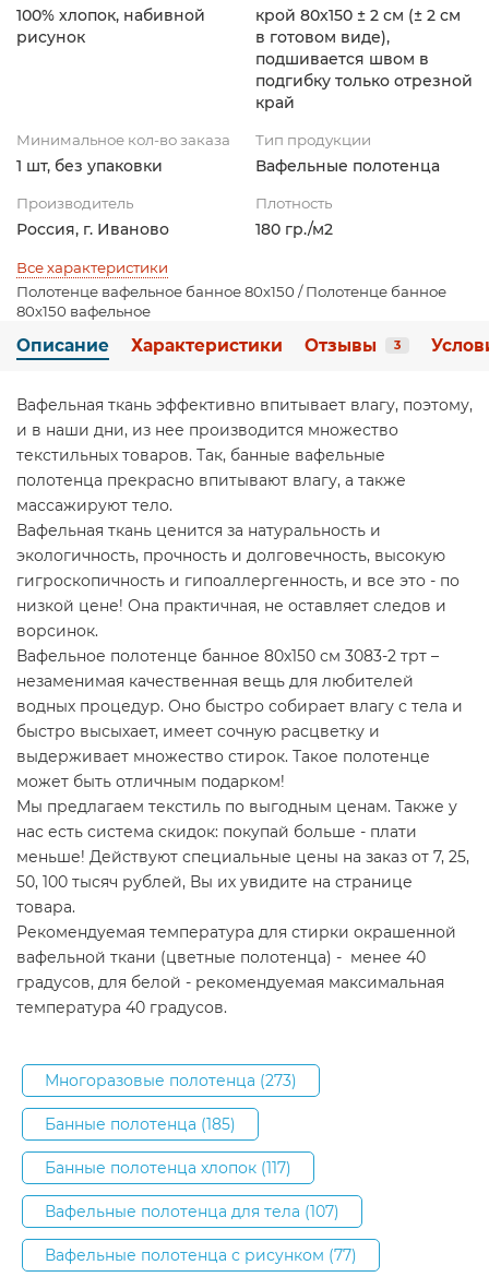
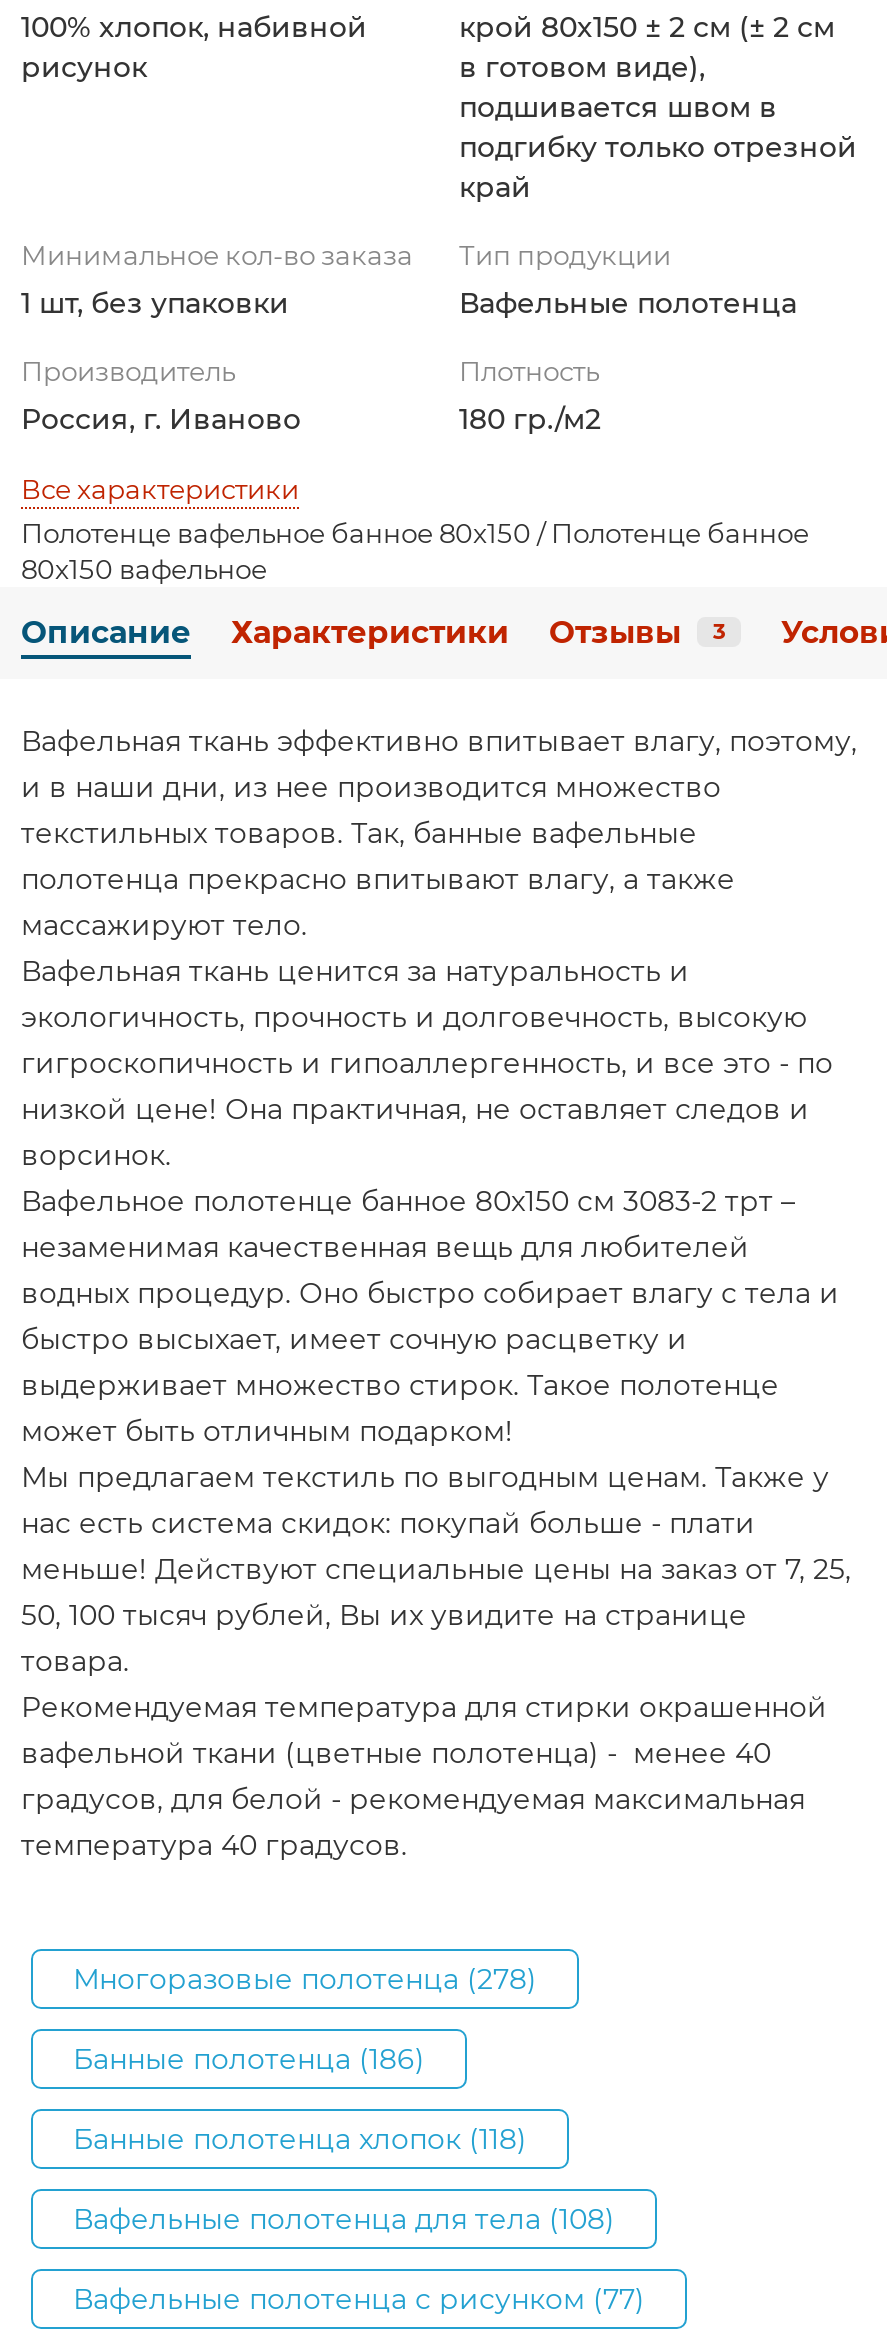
[45,1071,297,1090] Многоразовые полотенца (273) -> [73,1961,537,1997] Многоразовые полотенца (278)
[45,1114,236,1134] Банные полотенца (185) -> [73,2041,425,2077] Банные полотенца (186)
[45,1158,291,1178] Банные полотенца хлопок (117) -> [73,2121,527,2157] Банные полотенца хлопок (118)
[45,1202,339,1221] Вафельные полотенца для тела (107) -> [73,2201,615,2237] Вафельные полотенца для тела (108)

